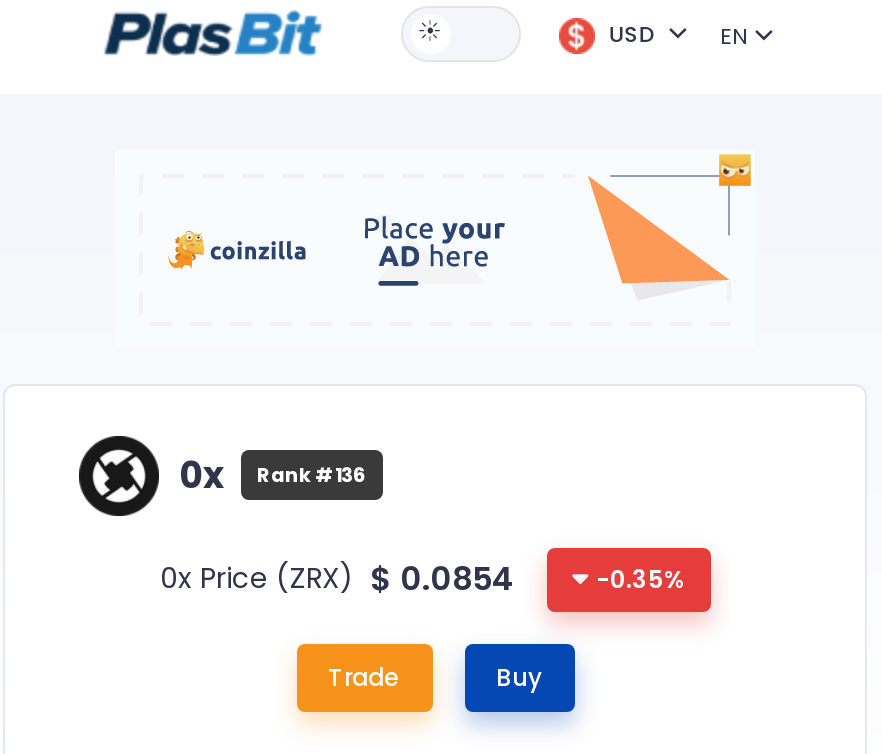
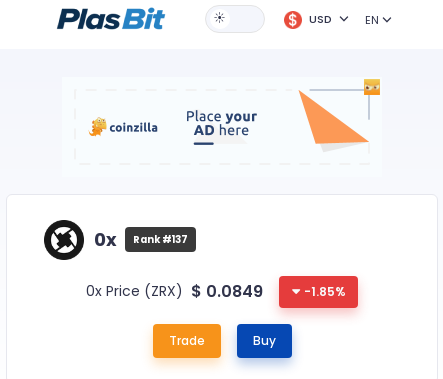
[179,450,367,500] 0x Rank #136 -> [94,227,188,252] 0x Rank #137
[160,555,514,601] 0x Price (ZRX) $0.0854 -> [86,279,263,302] 0x Price (ZRX) $0.0849
[596,561,686,595] -0.35% -> [304,282,346,299] -1.85%

